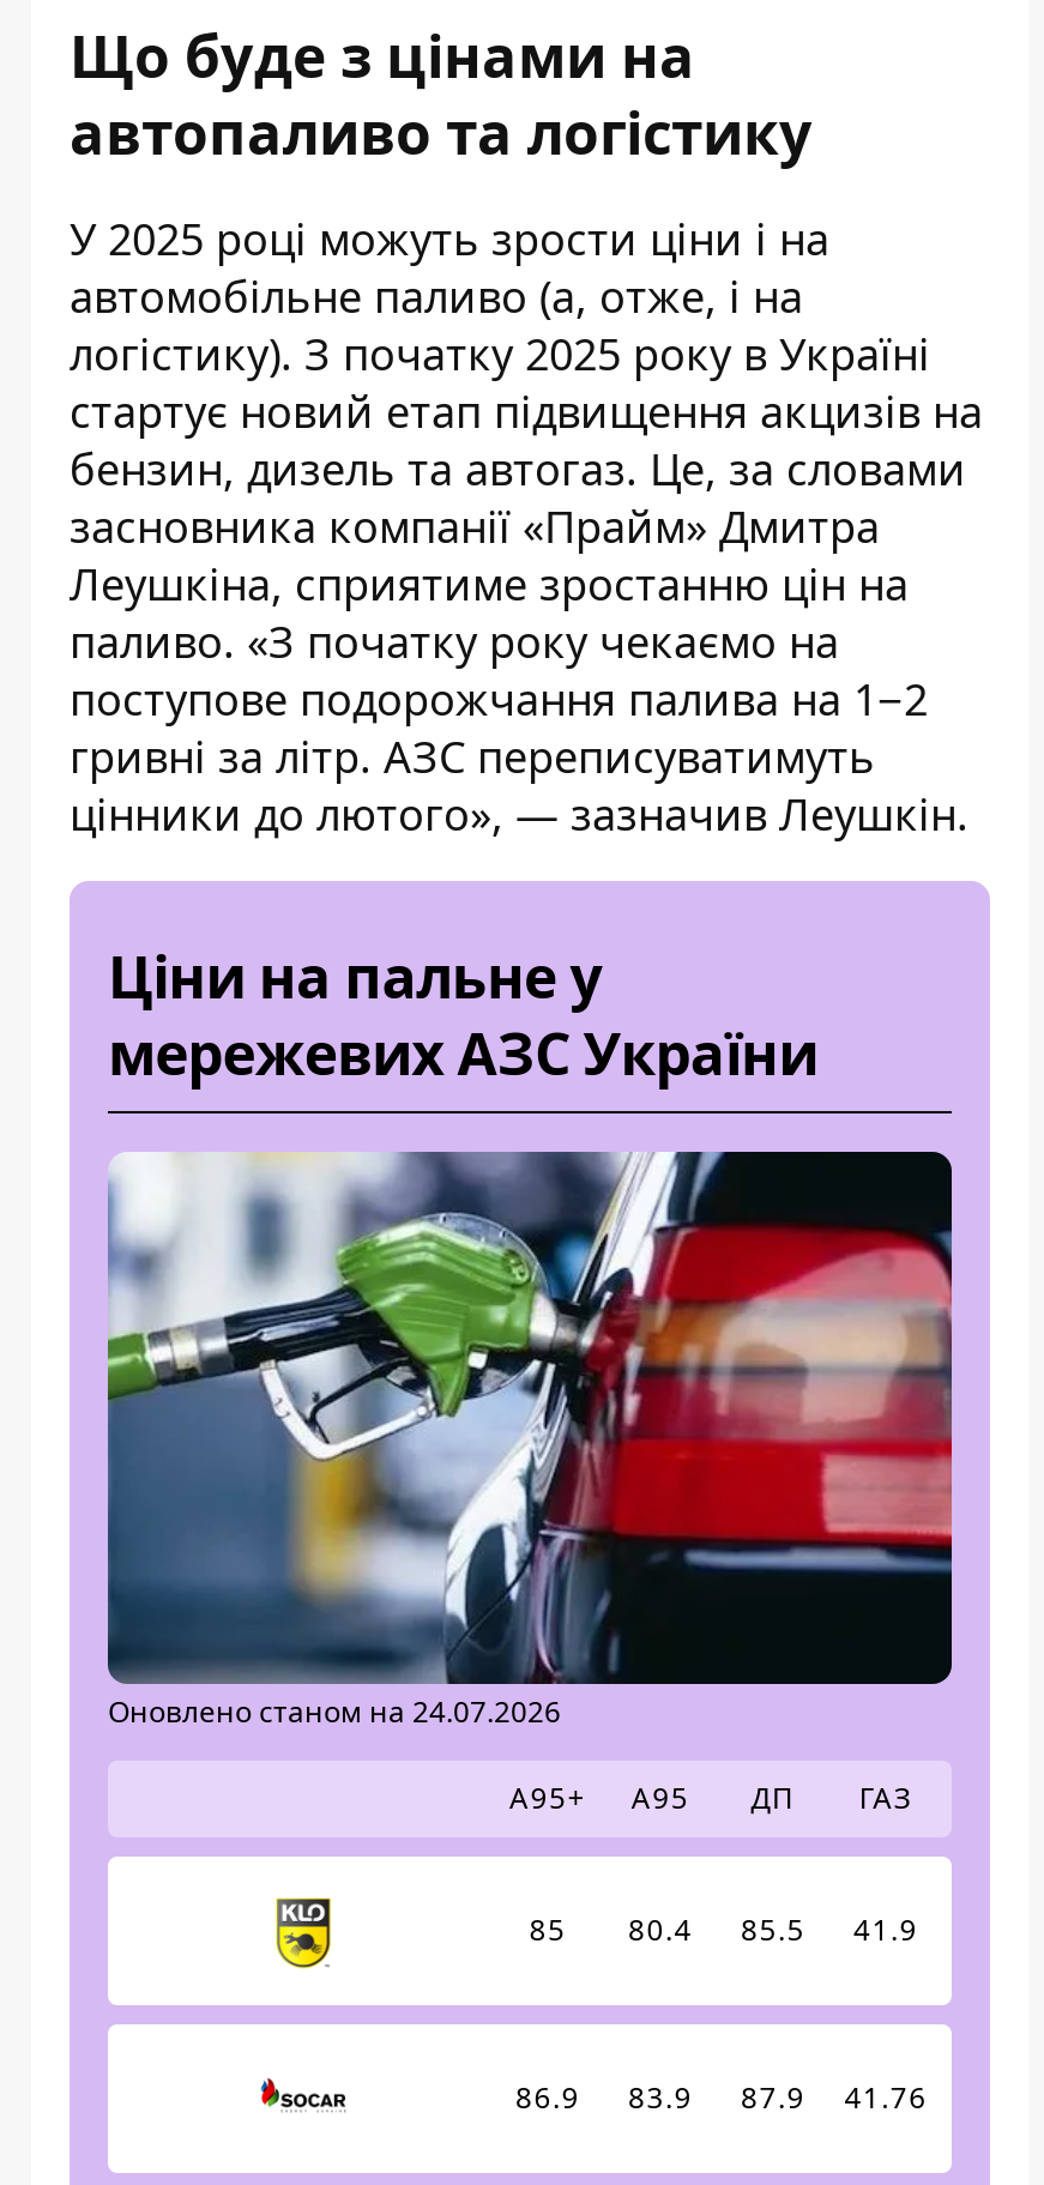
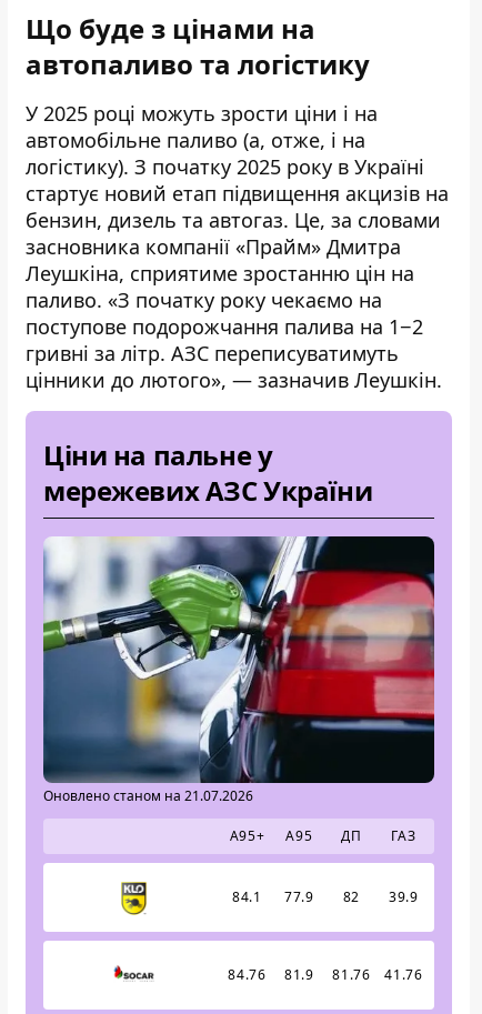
[108,1692,561,1733] Оновлено станом на 24.07.2026 -> [43,787,253,806] Оновлено станом на 21.07.2026
[529,1911,566,1951] 85 -> [232,888,262,907] 84.1
[628,1911,693,1951] 80.4 -> [284,888,314,907] 77.9
[741,1911,805,1951] 85.5 -> [343,888,360,907] 82
[853,1911,918,1951] 41.9 -> [389,888,419,907] 39.9
[515,2078,580,2119] 86.9 -> [228,966,266,985] 84.76
[628,2078,693,2119] 83.9 -> [284,966,314,985] 81.9
[741,2078,805,2119] 87.9 -> [332,966,371,985] 81.76

